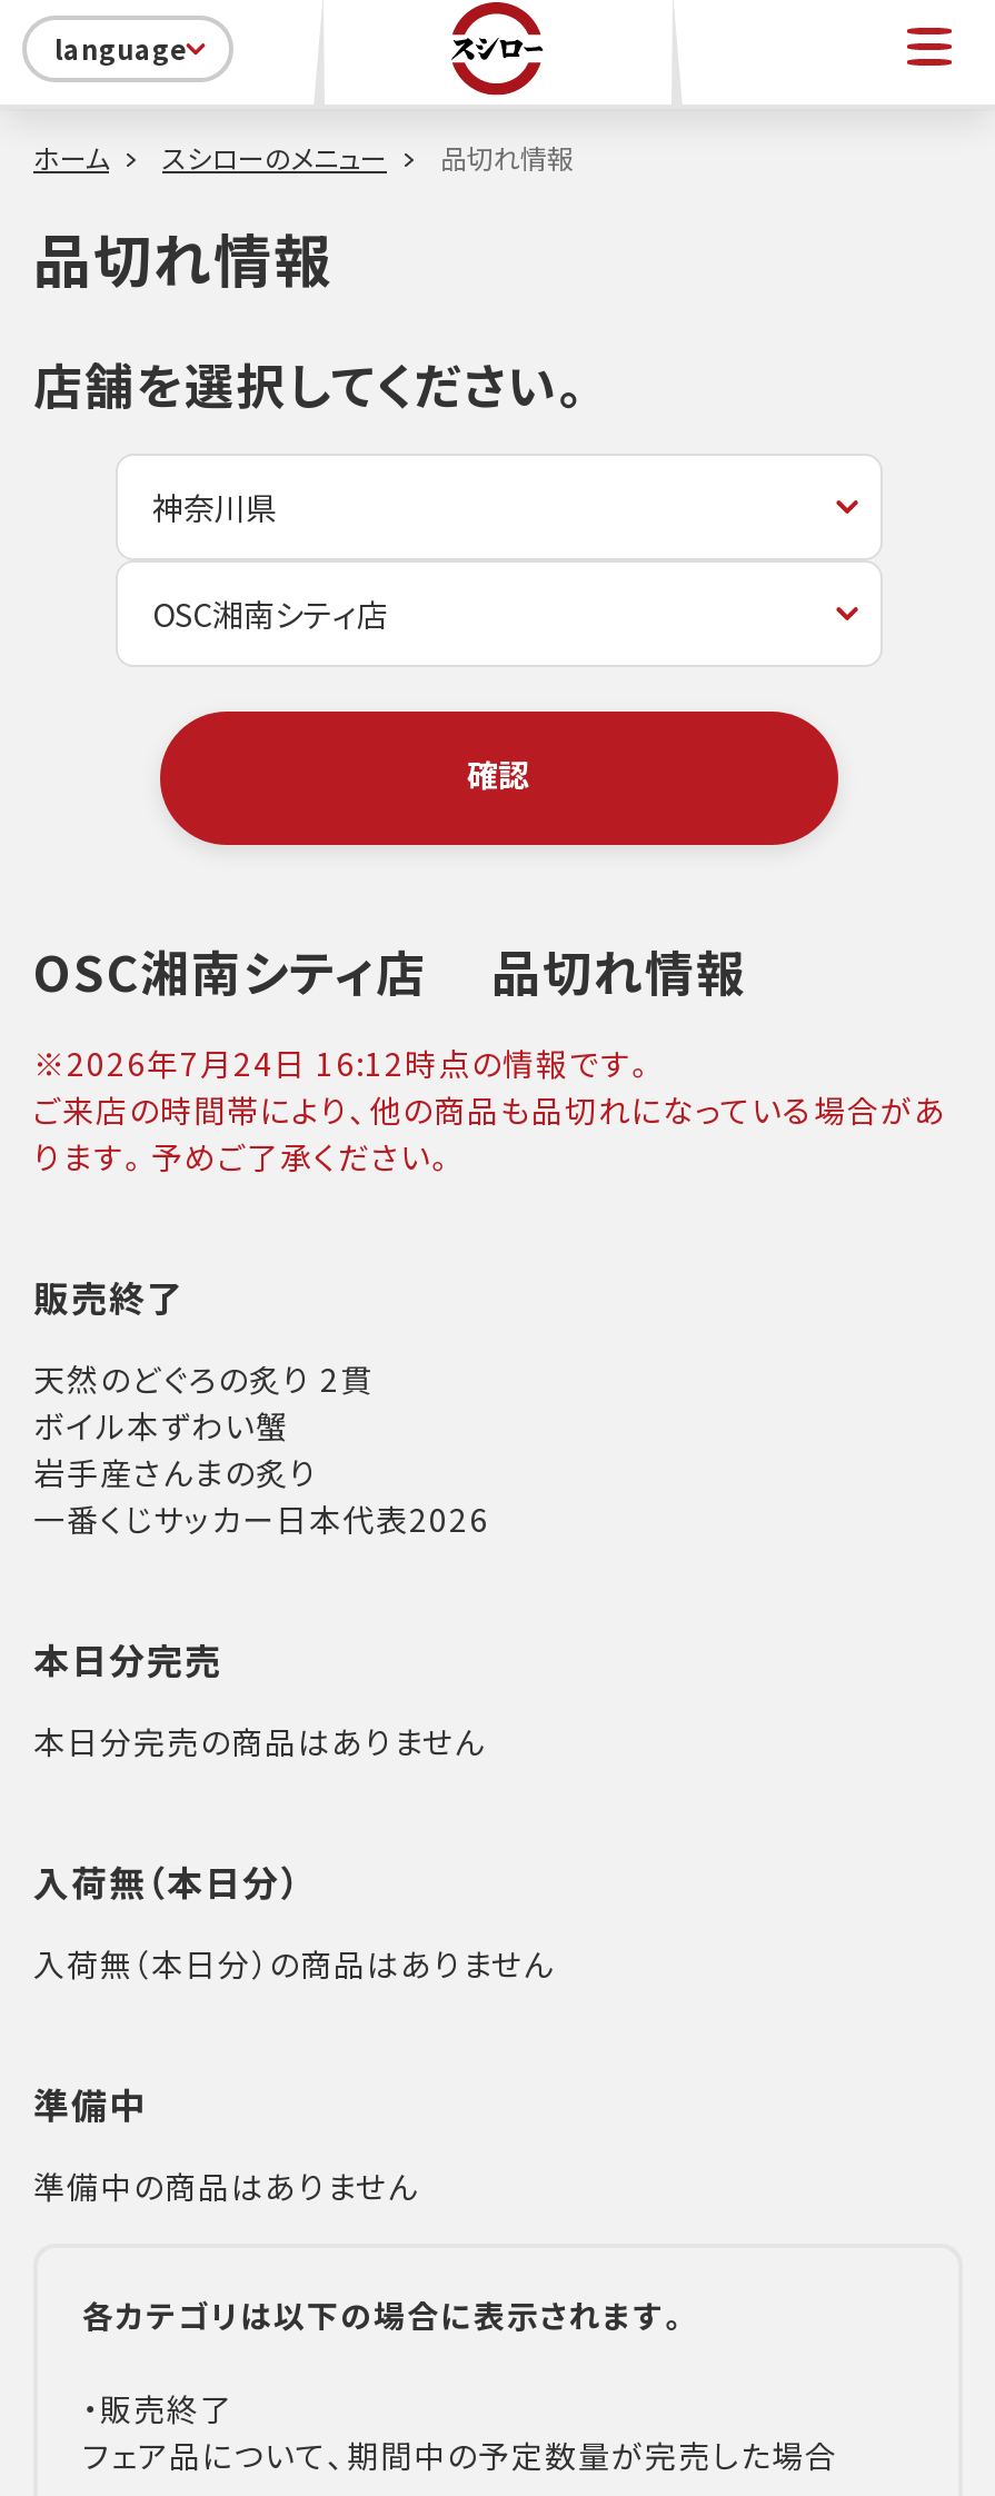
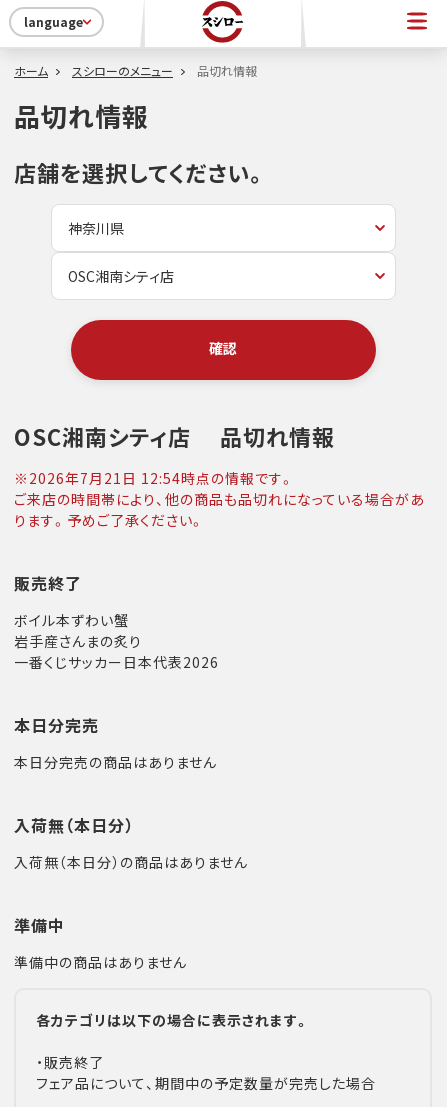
[33,1041,658,1085] ※ 2026年7月24日 16:12時点の情報です。 -> [14,468,295,488] ※ 2026年7月21日 12:54時点の情報です。
[33,1356,374,1401] 天然のどぐろの炙り 2貫 -> none

